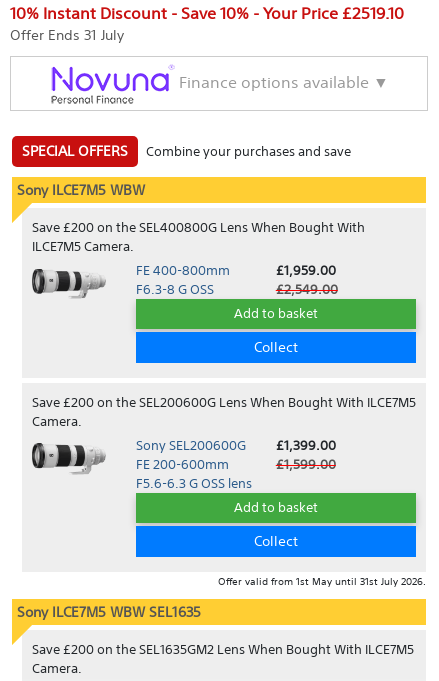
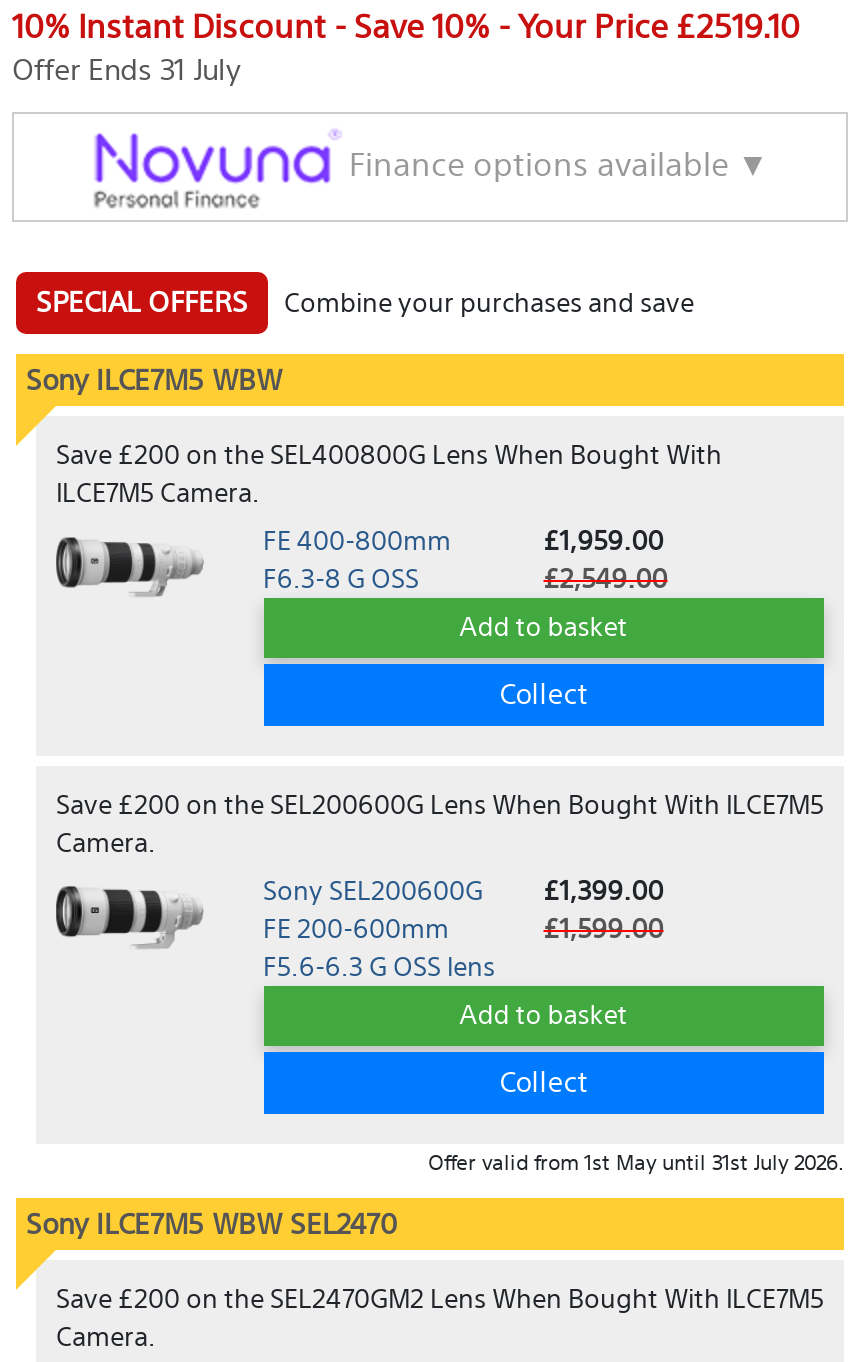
[17,603,201,621] Sony ILCE7M5 WBW SEL1635 -> [26,1206,398,1242] Sony ILCE7M5 WBW SEL2470
[32,641,414,658] Save £200 on the SEL1635GM2 Lens When Bought With ILCE7M5 -> [56,1282,824,1316] Save £200 on the SEL2470GM2 Lens When Bought With ILCE7M5

